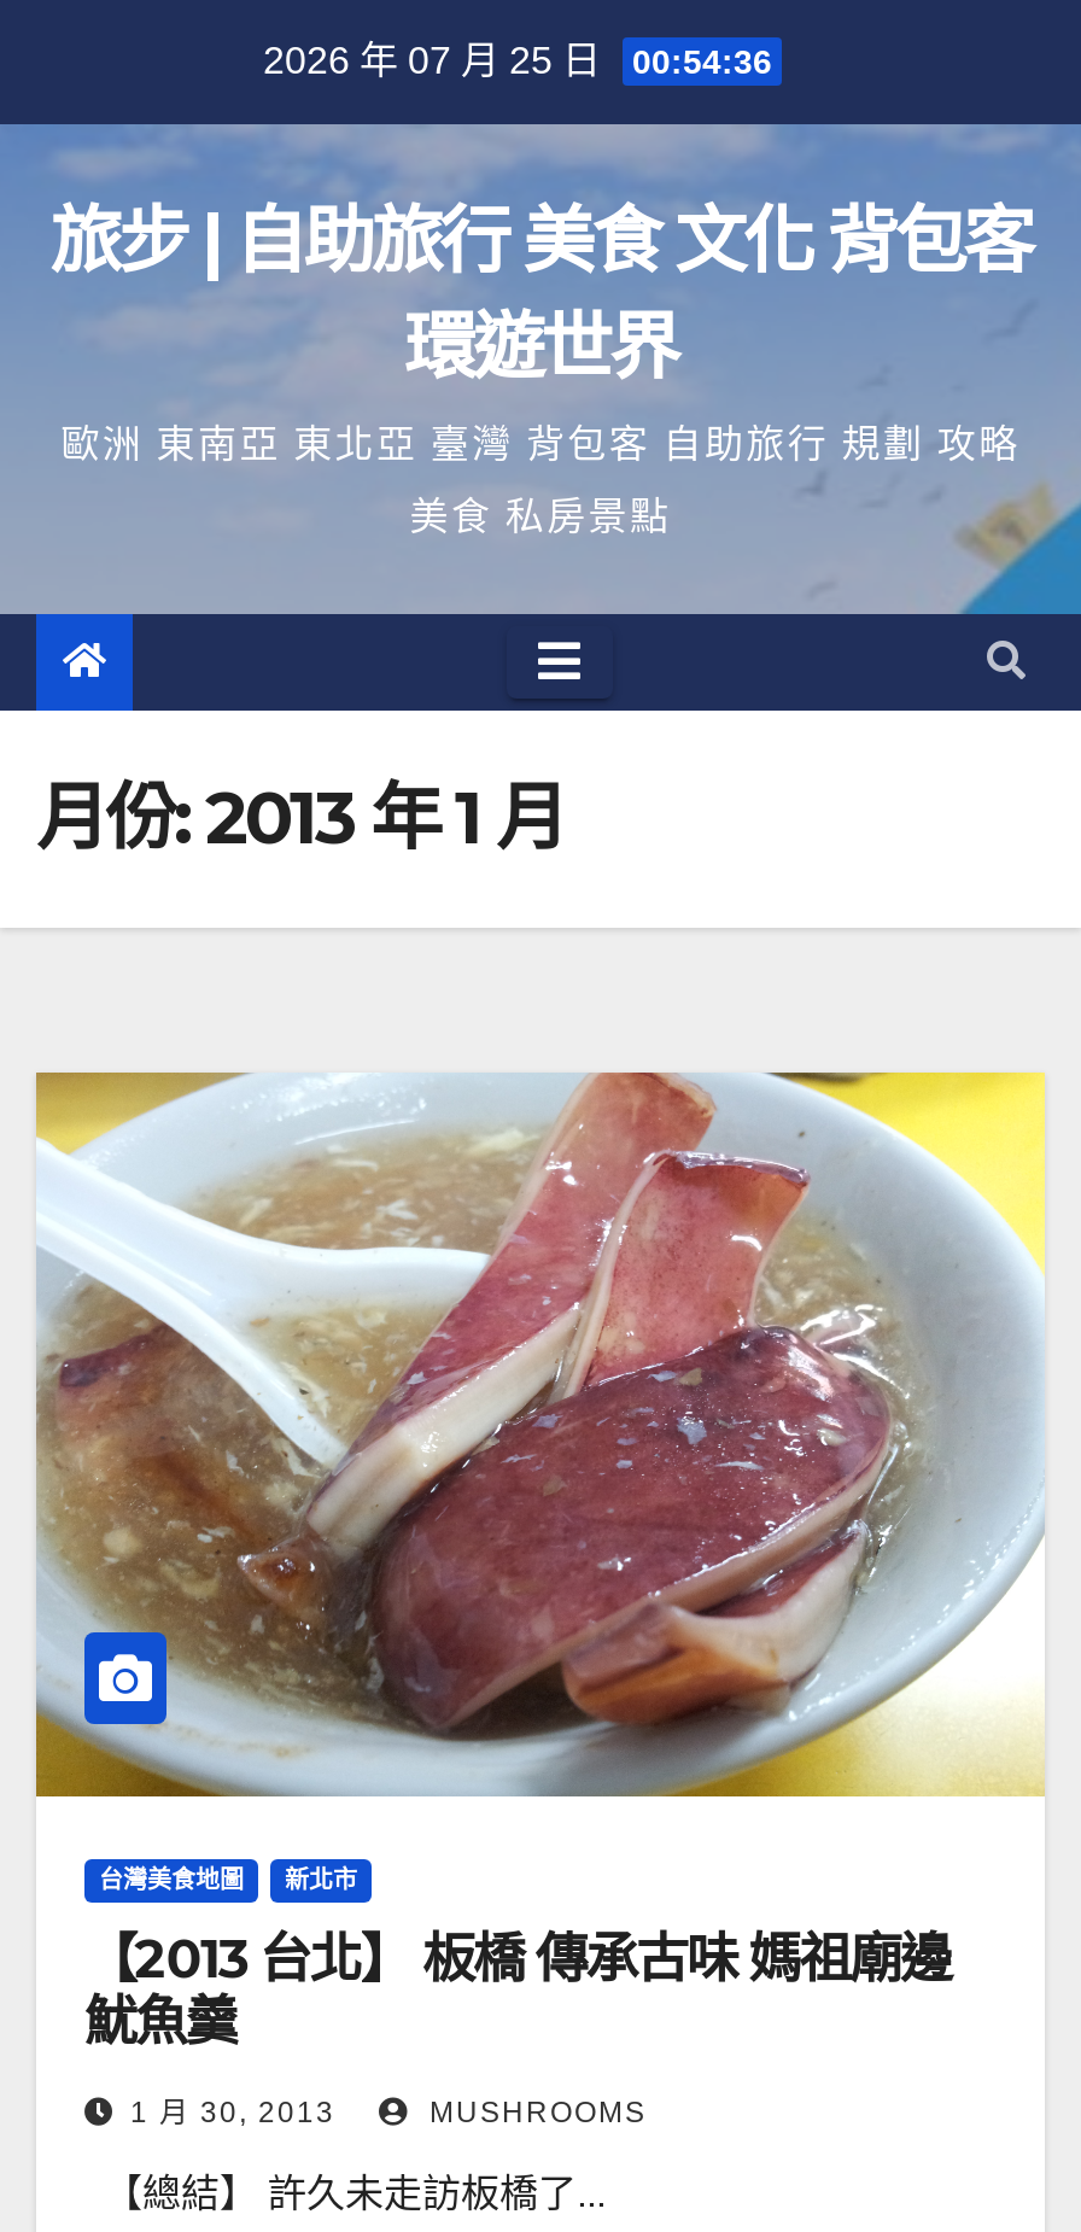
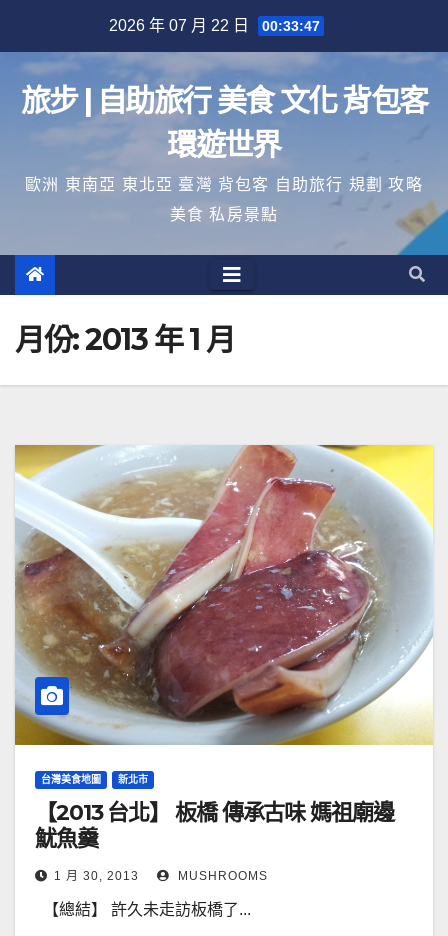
[263,40,772,81] 2026 年 07 月 25 日 00:54:36 -> [109,17,320,34] 2026 年 07 月 22 日 00:33:47

